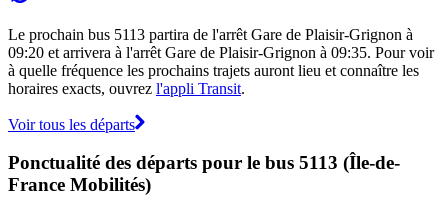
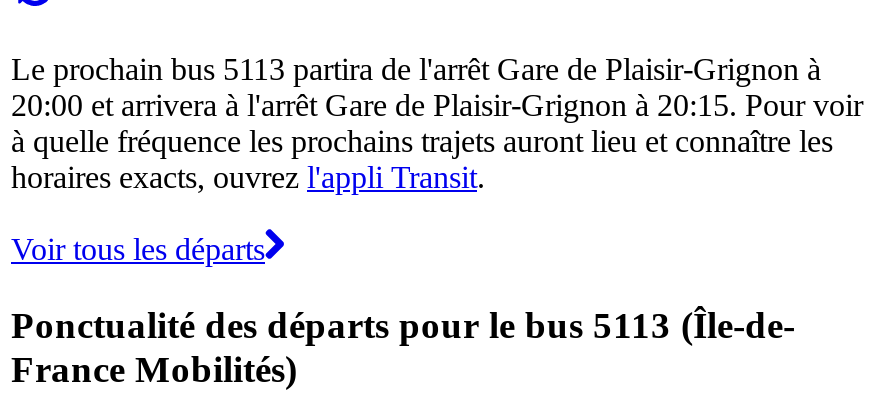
[8,43,434,60] 09:20 et arrivera à l'arrêt Gare de Plaisir-Grignon à 09:35. Pour voir -> [11,87,863,121] 20:00 et arrivera à l'arrêt Gare de Plaisir-Grignon à 20:15. Pour voir

